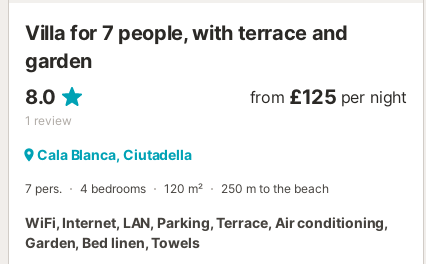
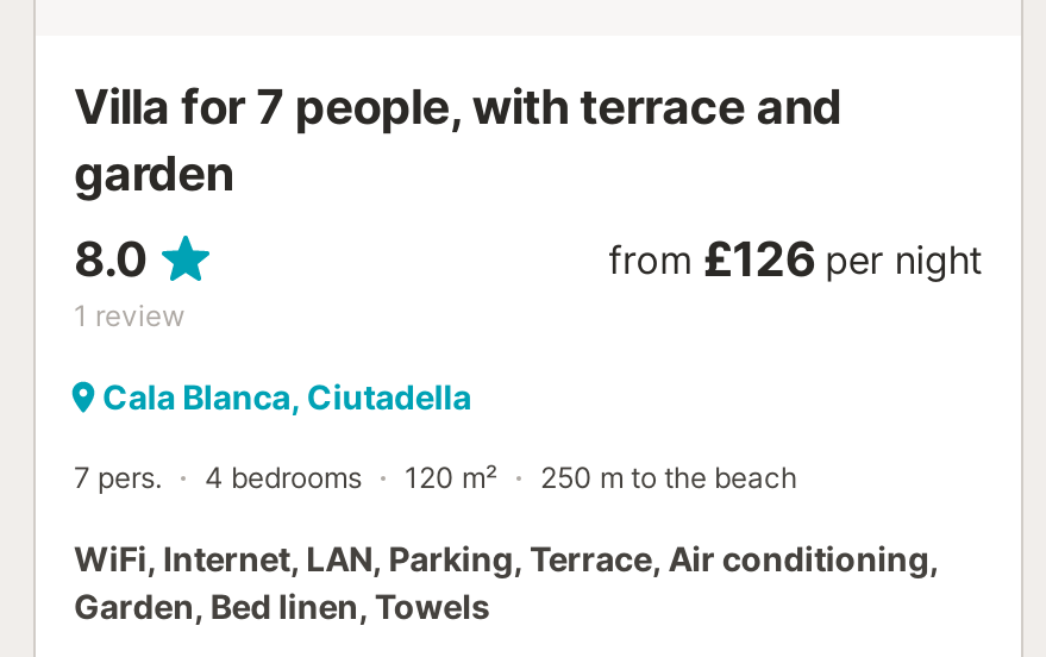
[250,85,407,109] from £125 per night -> [608,232,983,289] from £126 per night

